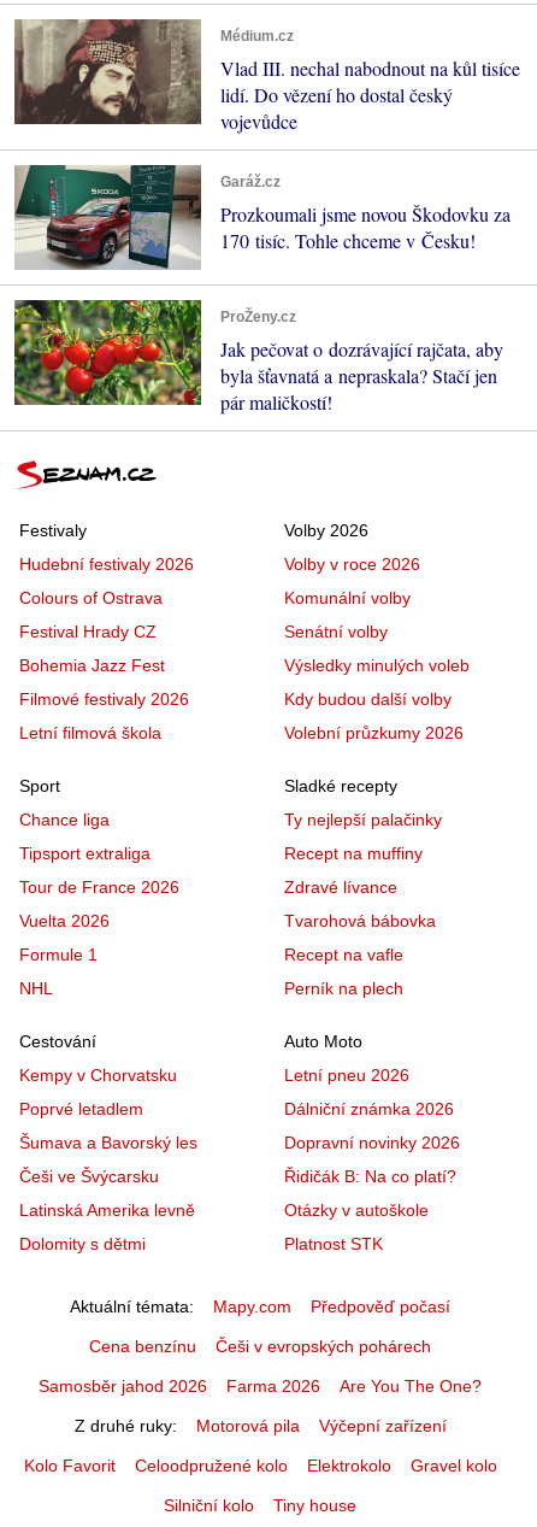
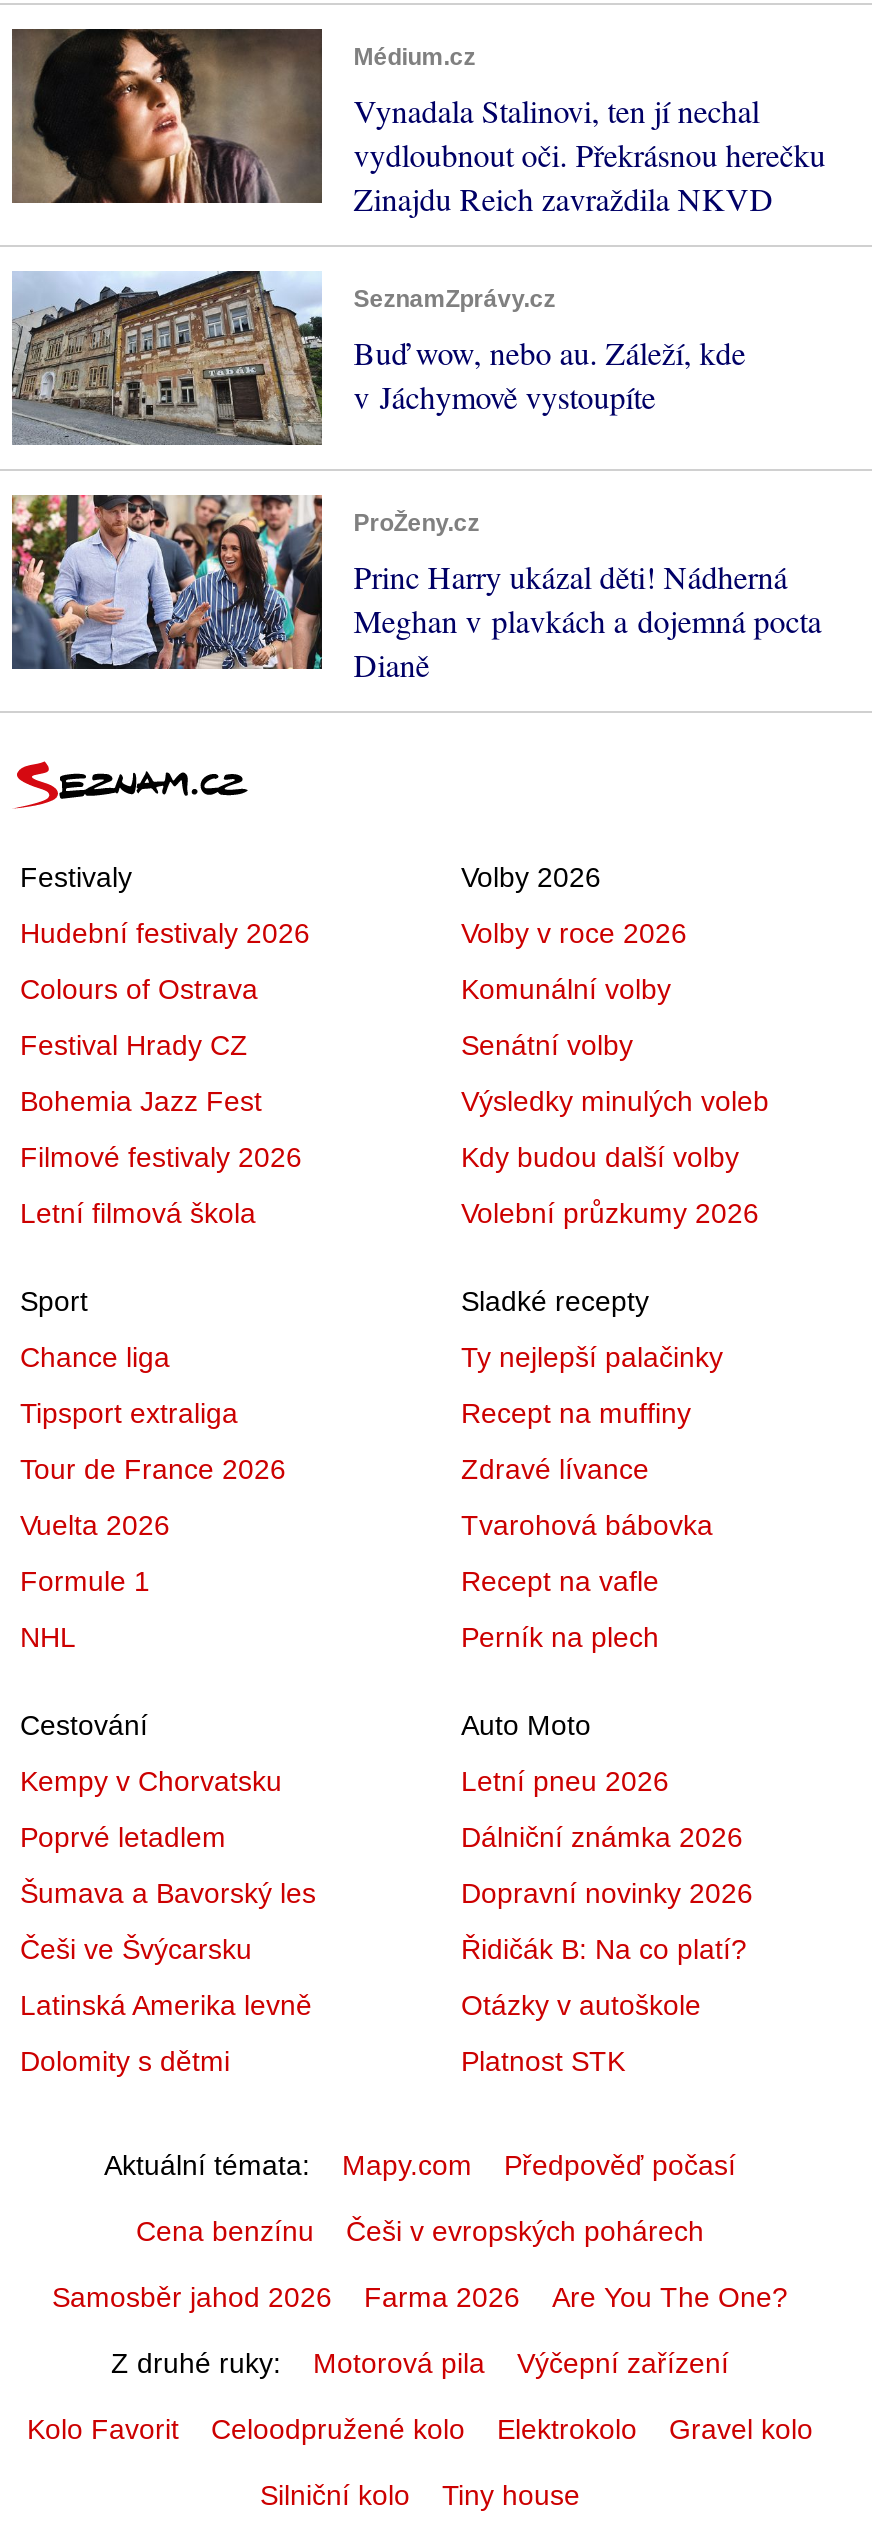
[14,19,520,134] [image] | Vlad III. nechal nabodnout na kůl tisíce | lidí. Do vězení ho dostal český | vojevůdce -> [12,28,825,218] [image] | Vynadala Stalinovi, ten jí nechal | vydloubnout oči. Překrásnou herečku | Zinajdu Reich zavraždila NKVD
[14,164,510,270] [image] | Garáž.cz | Prozkoumali jsme novou Škodovku za | 170 tisíc. Tohle chceme v Česku! -> [10,268,745,446] [image] | SeznamZprávy.cz | Buď wow, nebo au. Záleží, kde | v Jáchymově vystoupíte
[13,299,503,414] [image] | Jak pečovat o dozrávající rajčata, aby | byla šťavnatá a nepraskala? Stačí jen | pár maličkostí! -> [10,492,821,684] [image] | Princ Harry ukázal děti! Nádherná | Meghan v plavkách a dojemná pocta | Dianě

